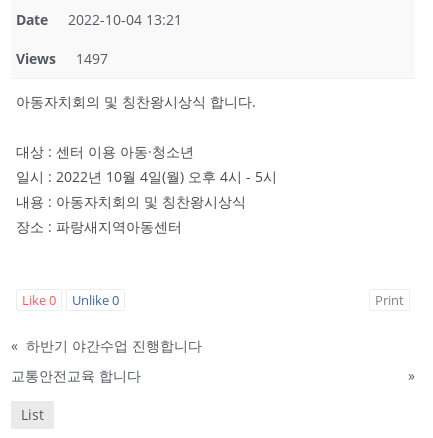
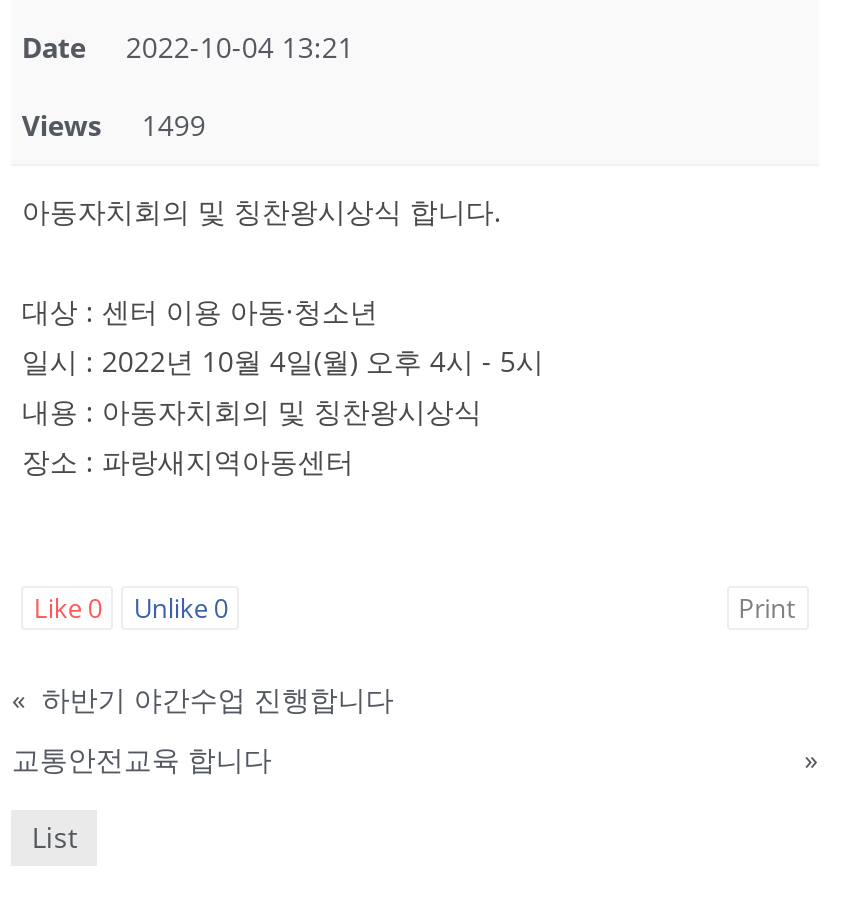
[16,49,108,68] Views 1497 -> [22,106,206,144] Views 1499

